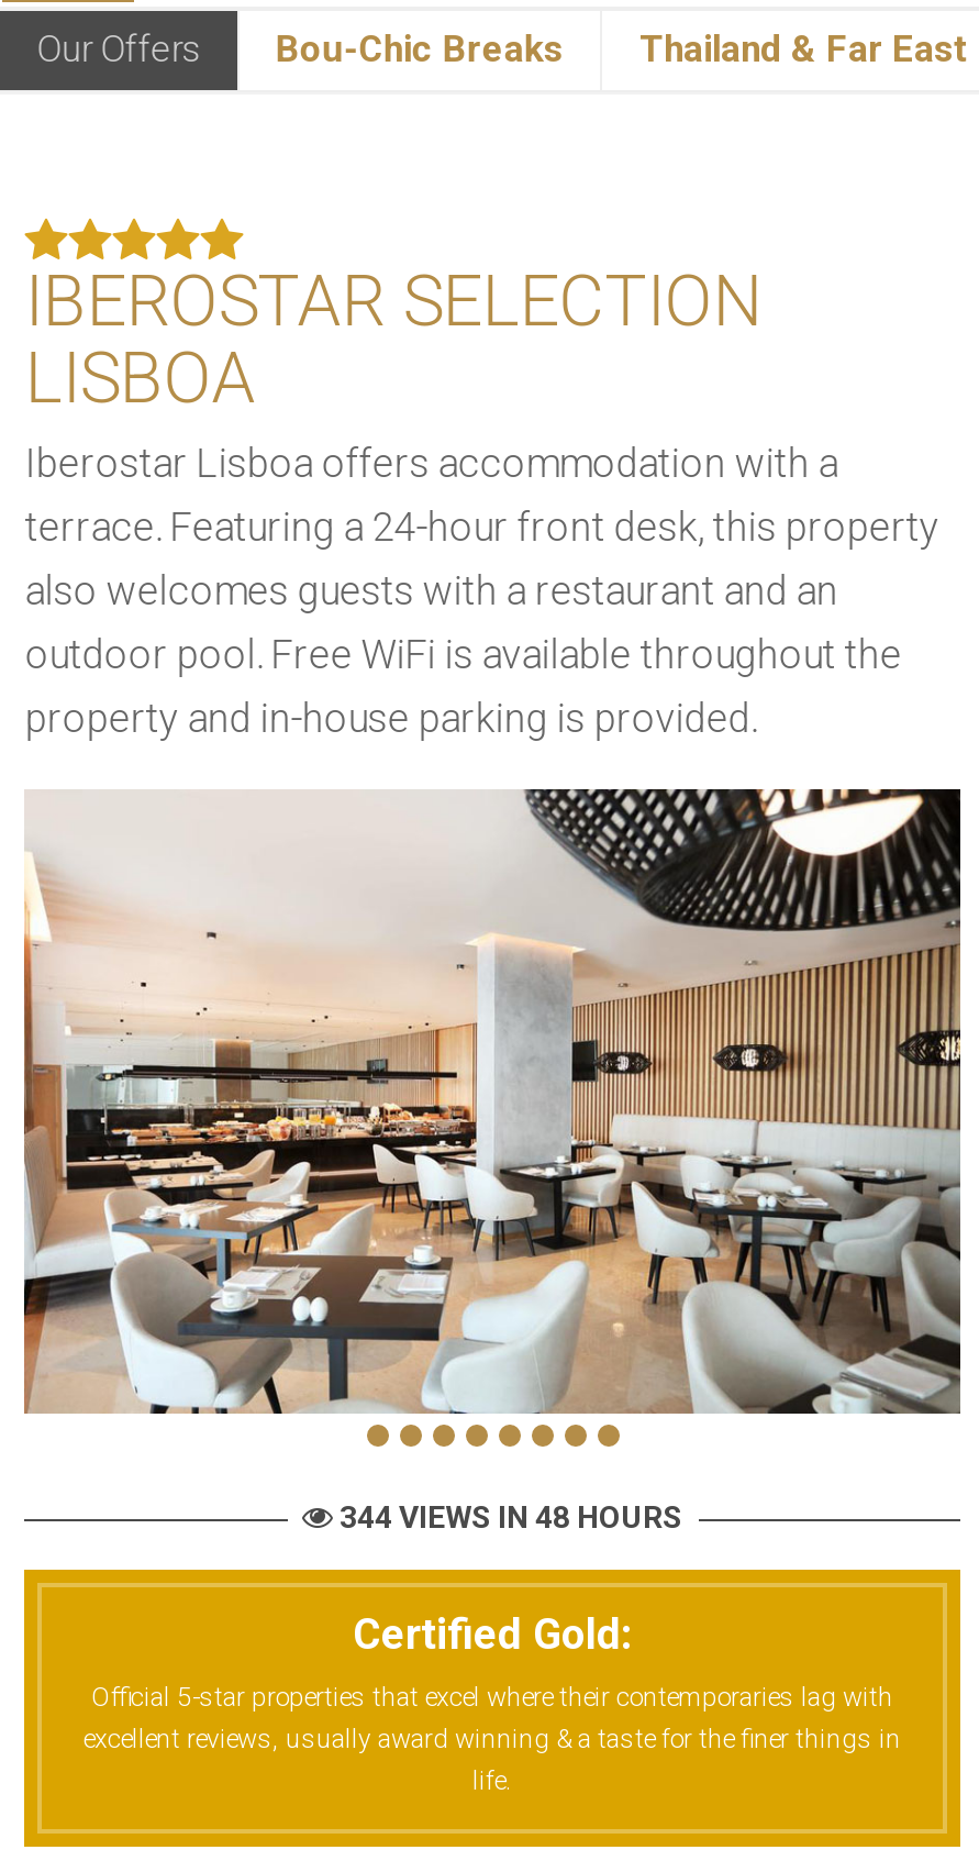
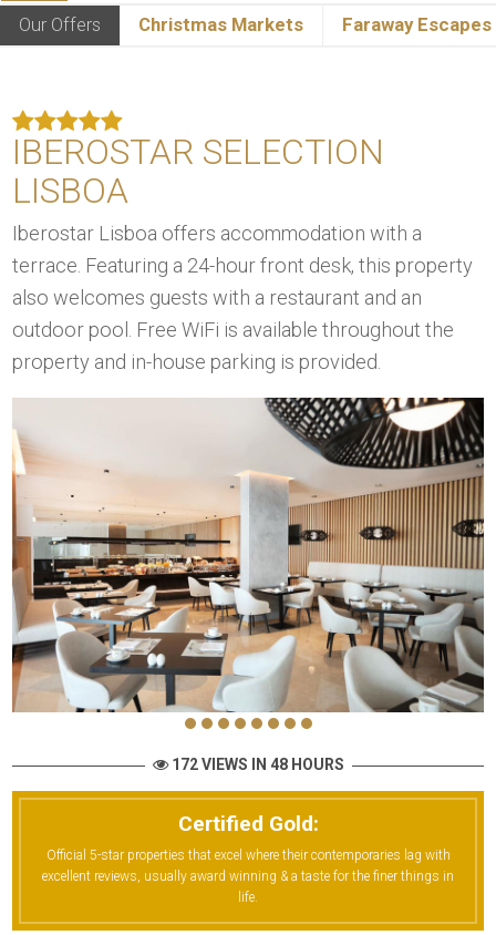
[276,27,969,71] Bou-Chic Breaks | Thailand & Far East -> [139,14,492,36] Christmas Markets | Faraway Escapes
[333,1500,682,1535] 344 VIEWS IN 48 HOURS -> [168,756,344,773] 172 VIEWS IN 48 HOURS

